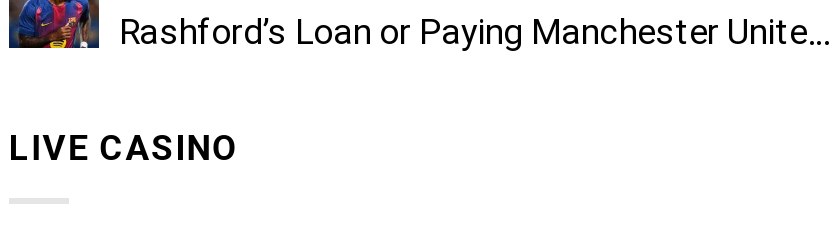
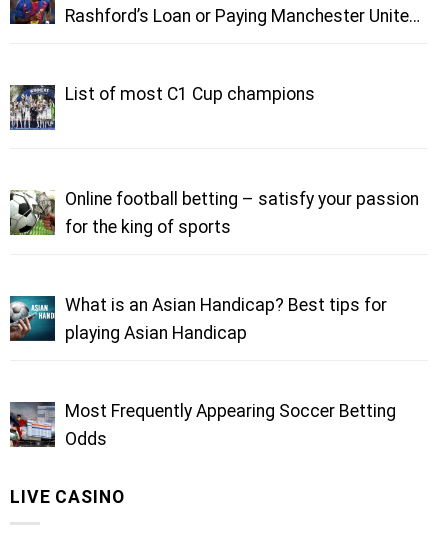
none -> [9,84,315,131] [image] | List of most C1 Cup champions
none -> [9,189,419,237] [image] | Online football betting – satisfy your passion | for the king of sports
none -> [9,295,387,343] [image] | What is an Asian Handicap? Best tips for | playing Asian Handicap
none -> [9,401,396,449] [image] | Most Frequently Appearing Soccer Betting | Odds

